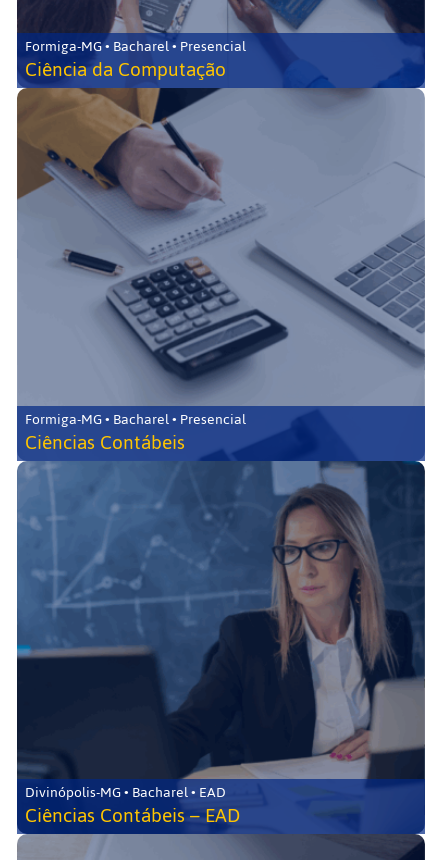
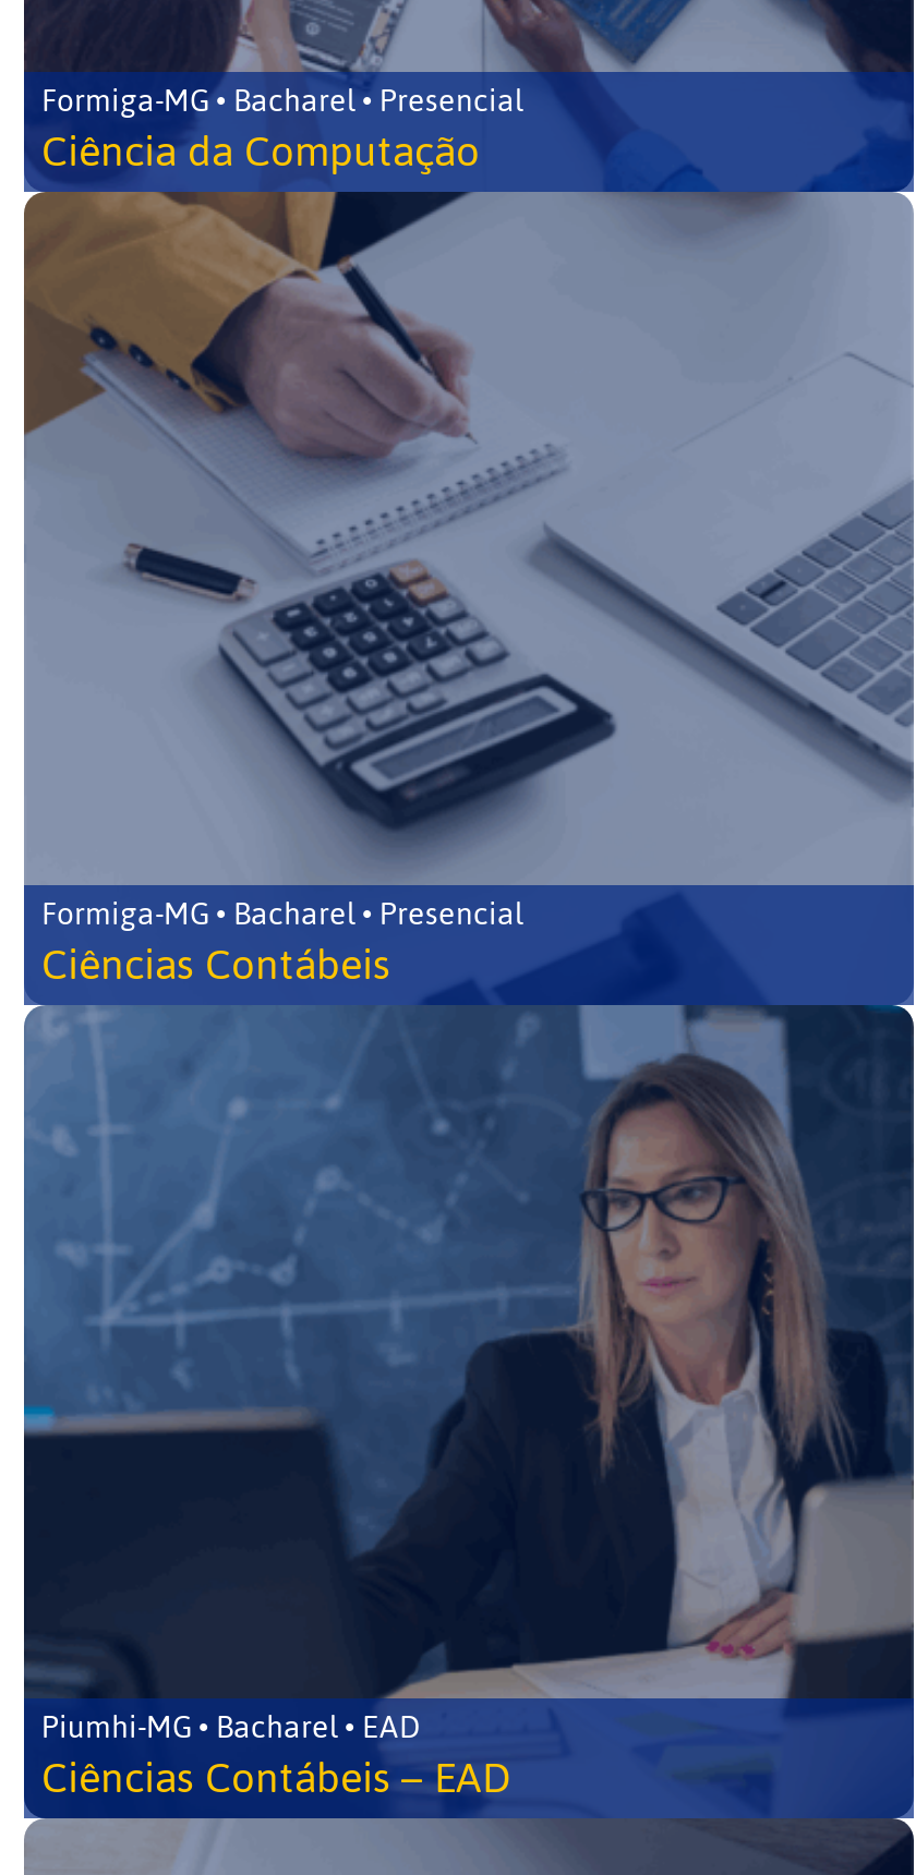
[25,779,226,806] Divinópolis-MG • Bacharel • EAD -> [41,1698,421,1757] Piumhi-MG • Bacharel • EAD

